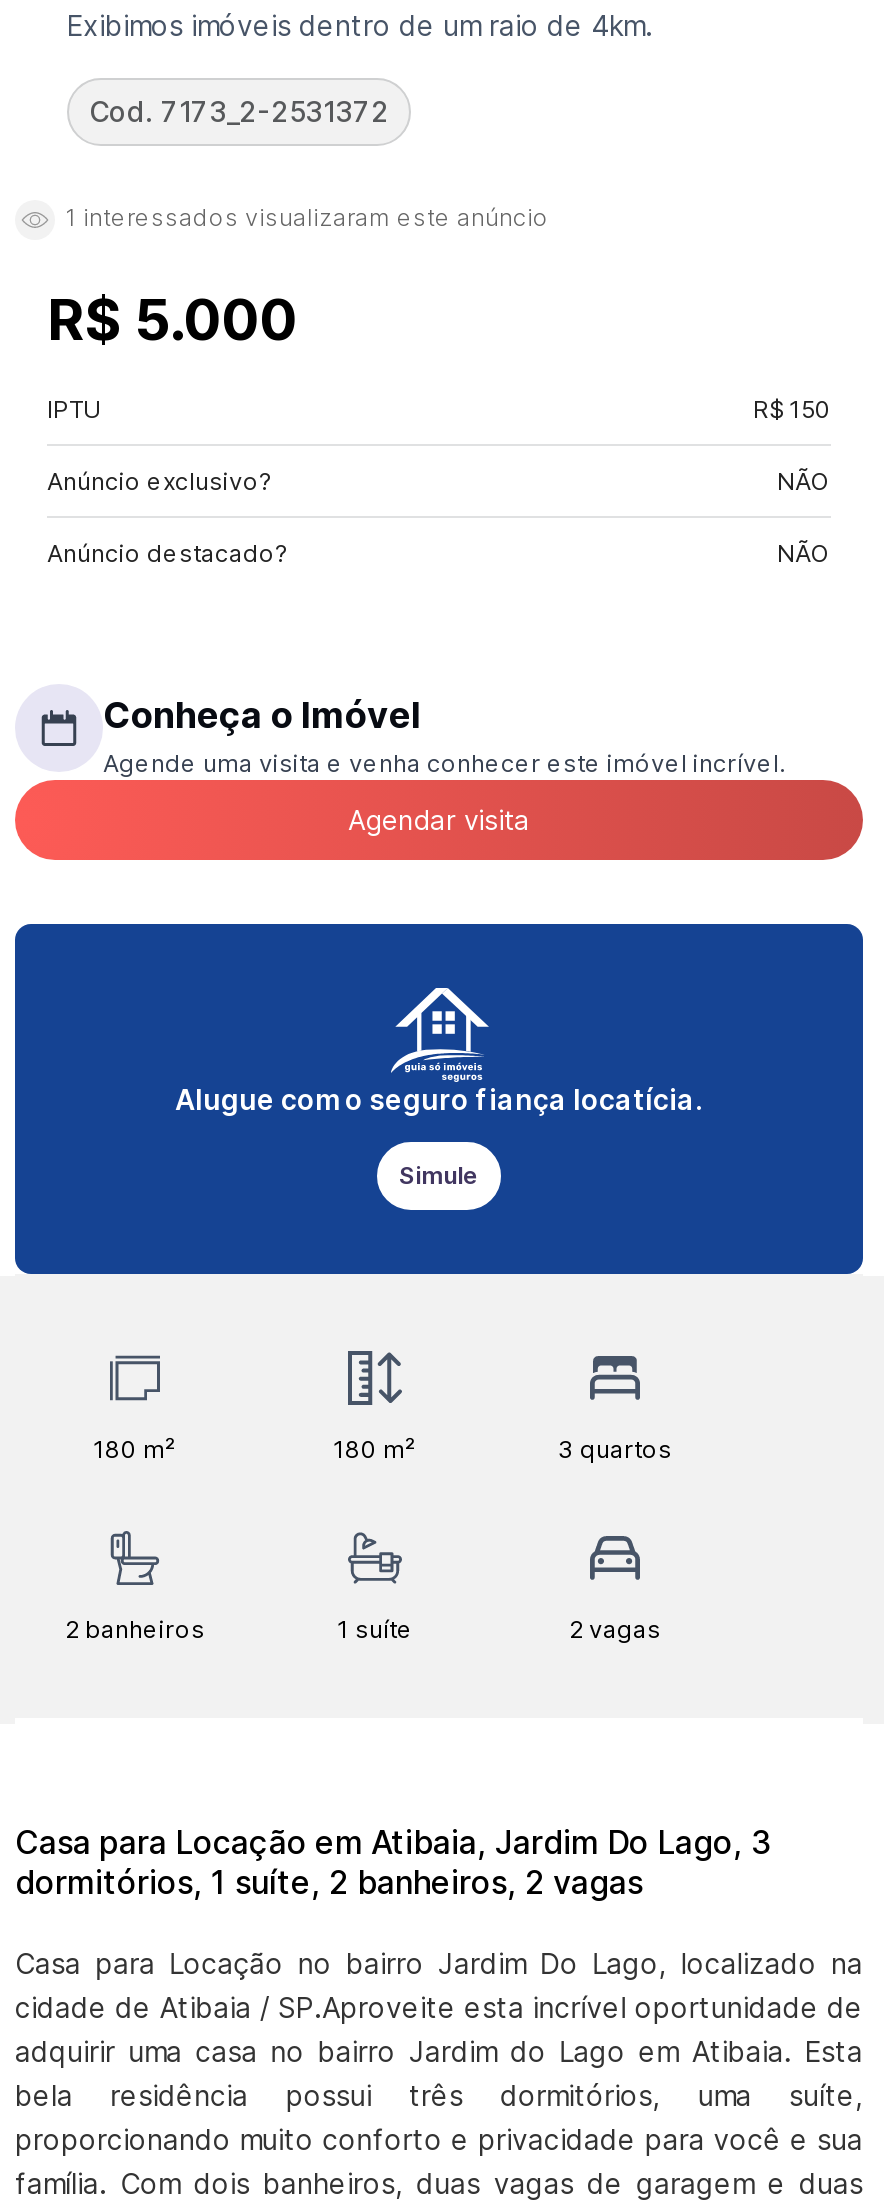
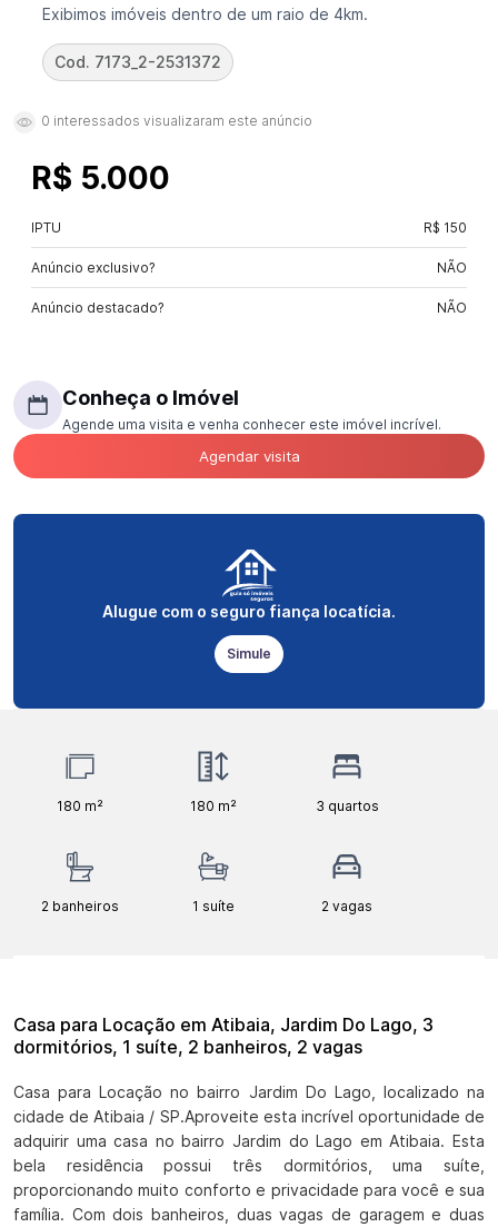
[65,202,549,232] 1 interessados visualizaram este anúncio -> [41,112,312,129] 0 interessados visualizaram este anúncio

